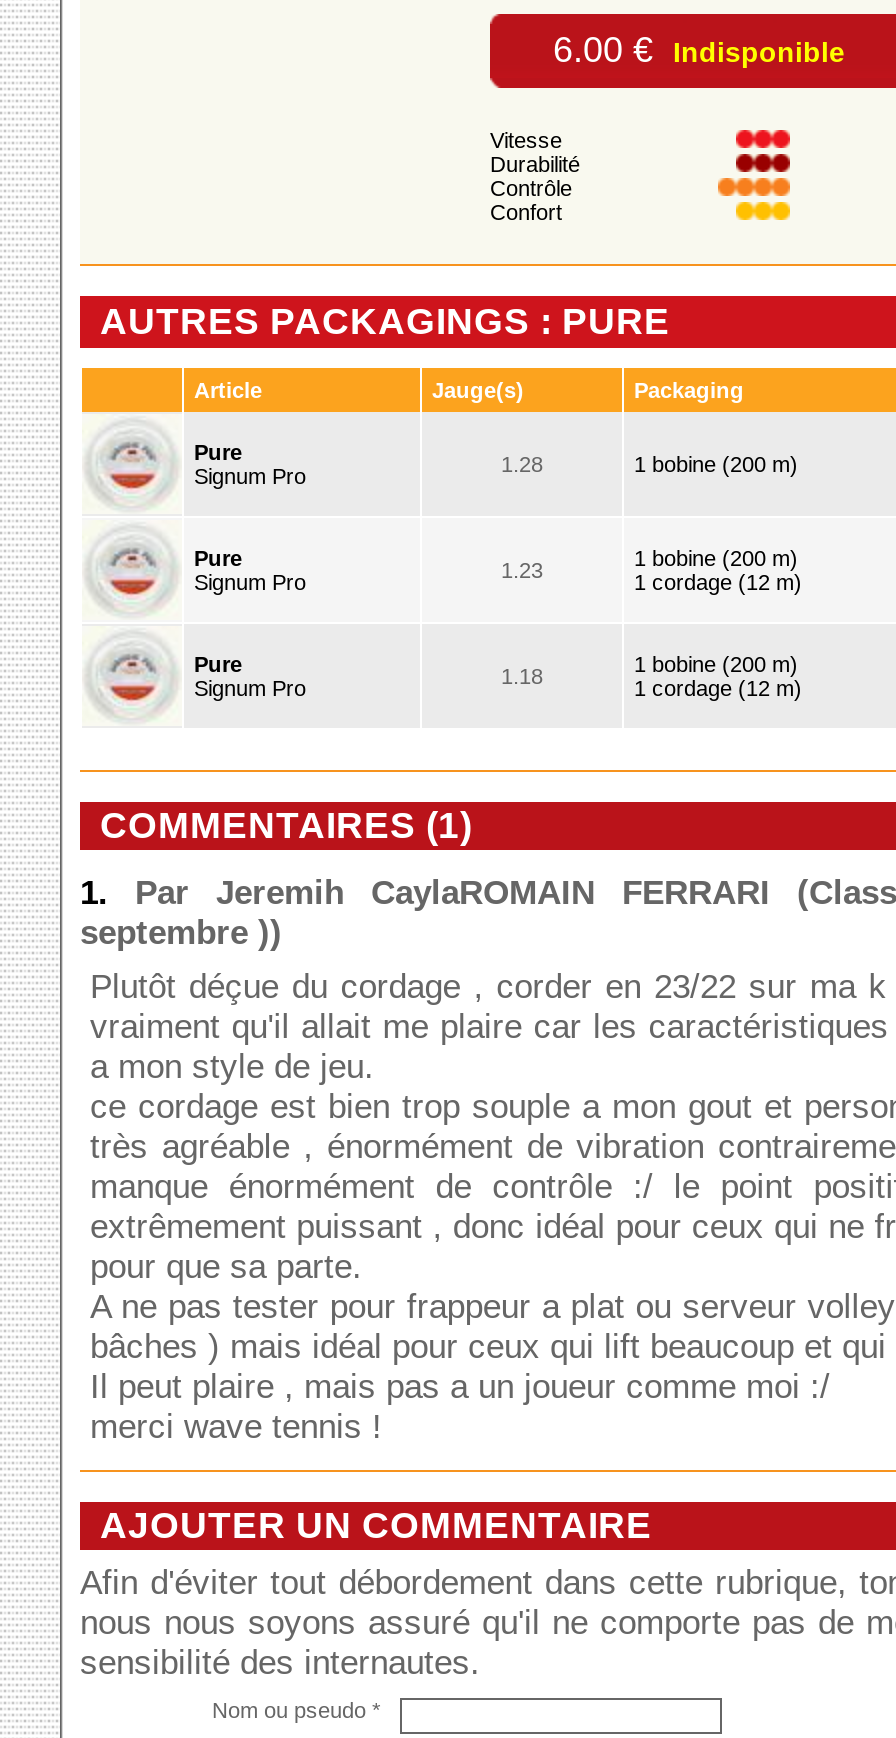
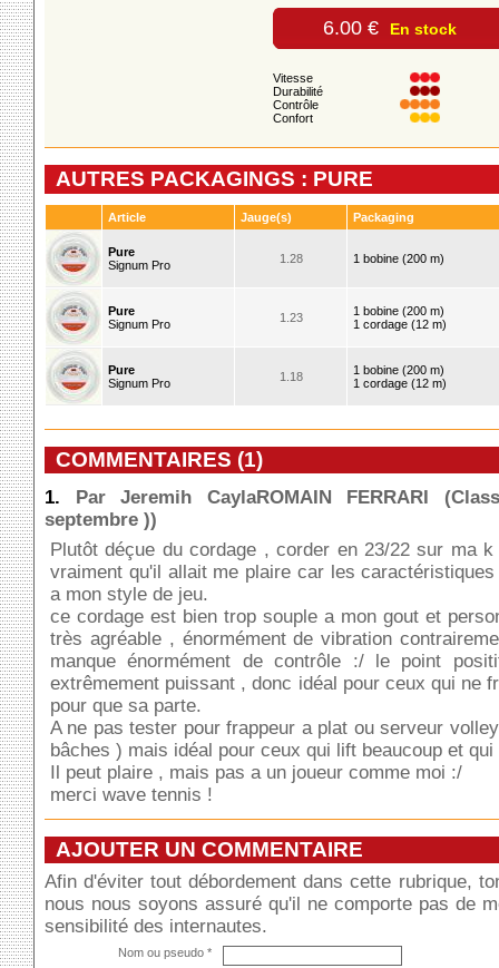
[673,36,845,68] Indisponible -> [389,20,456,38] En stock

